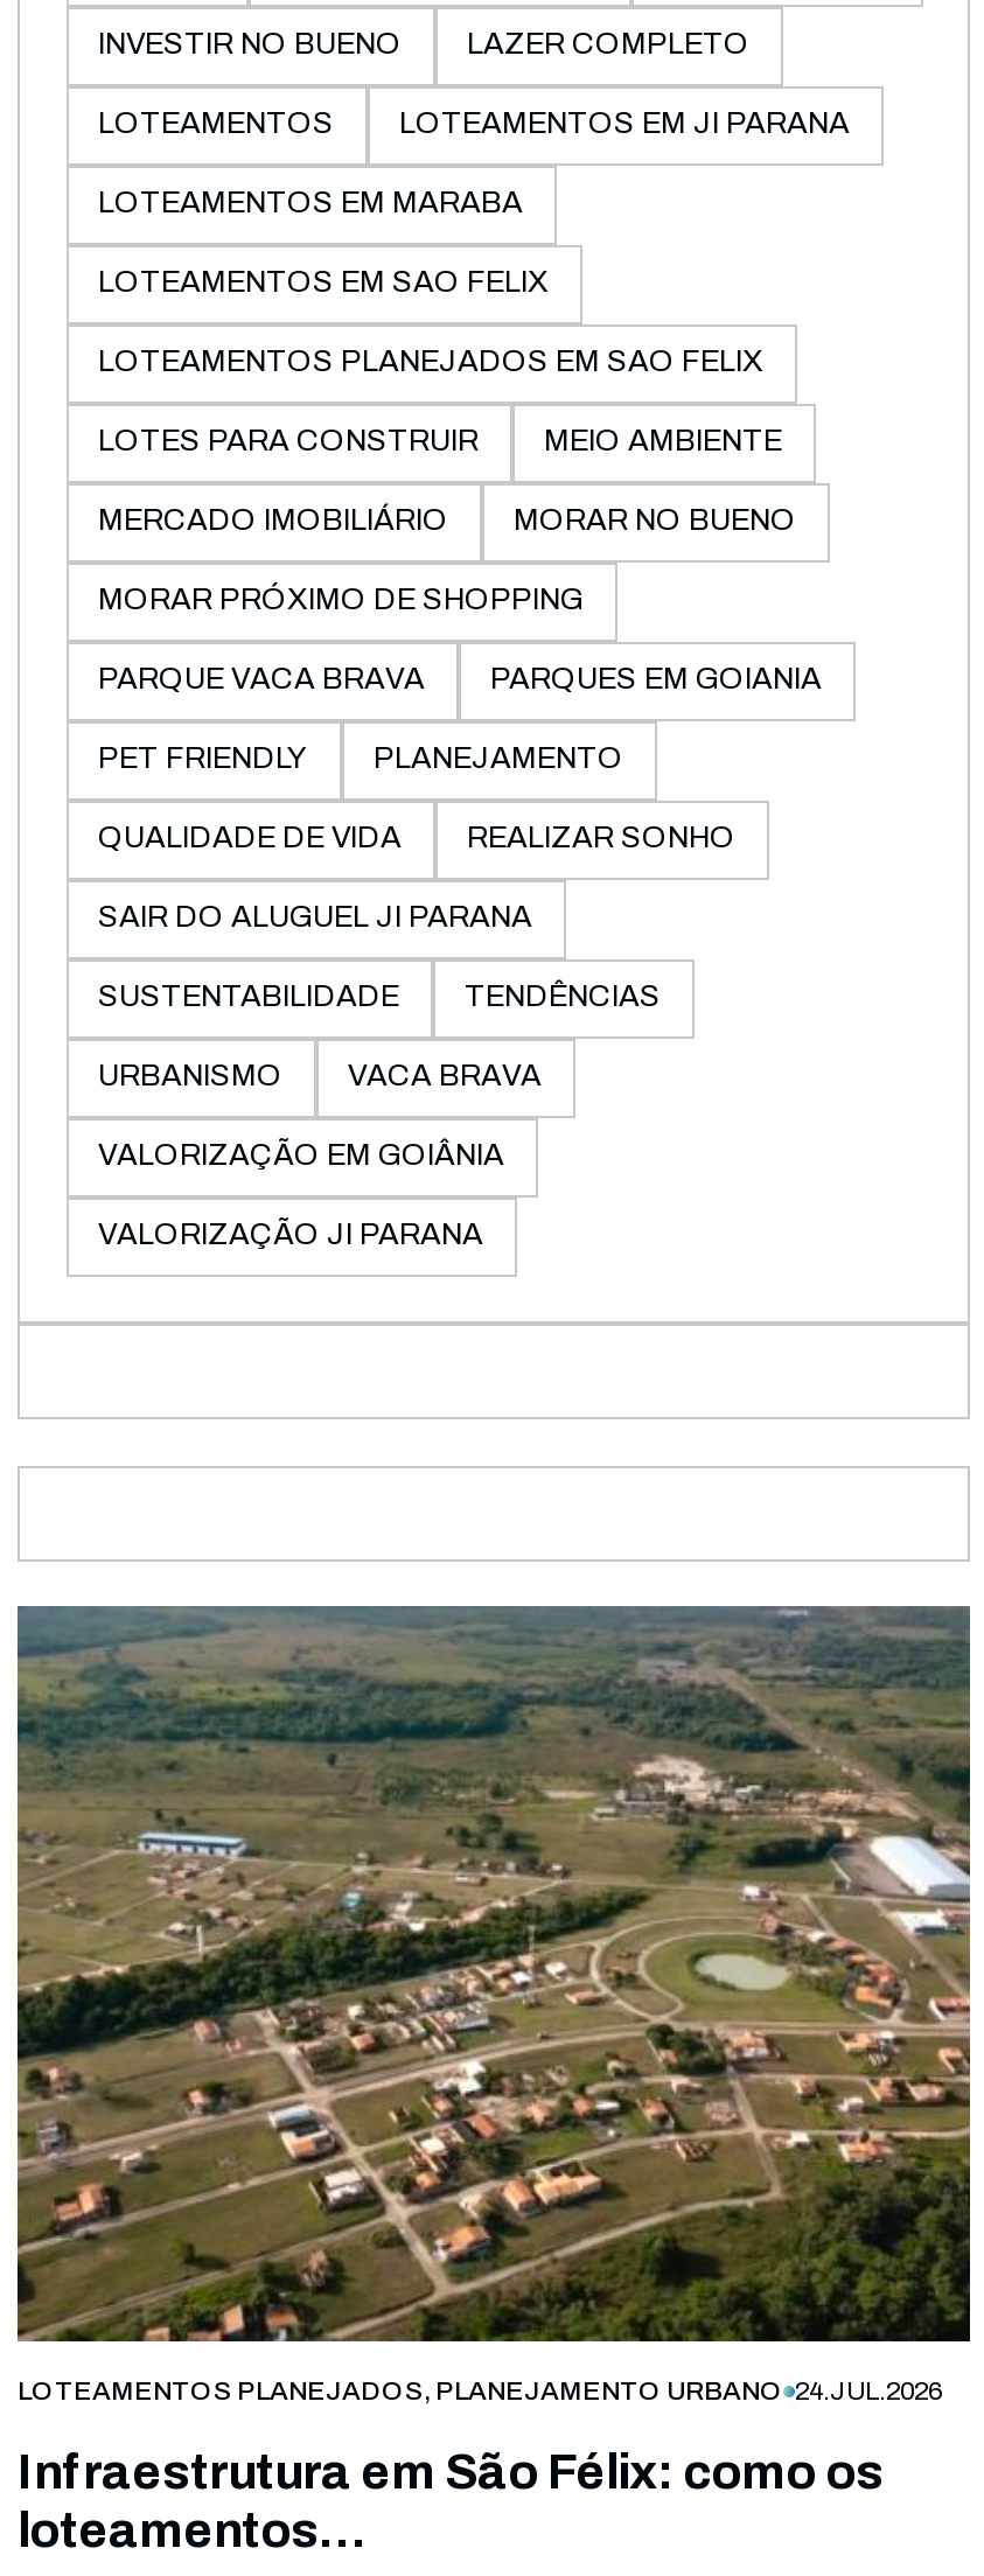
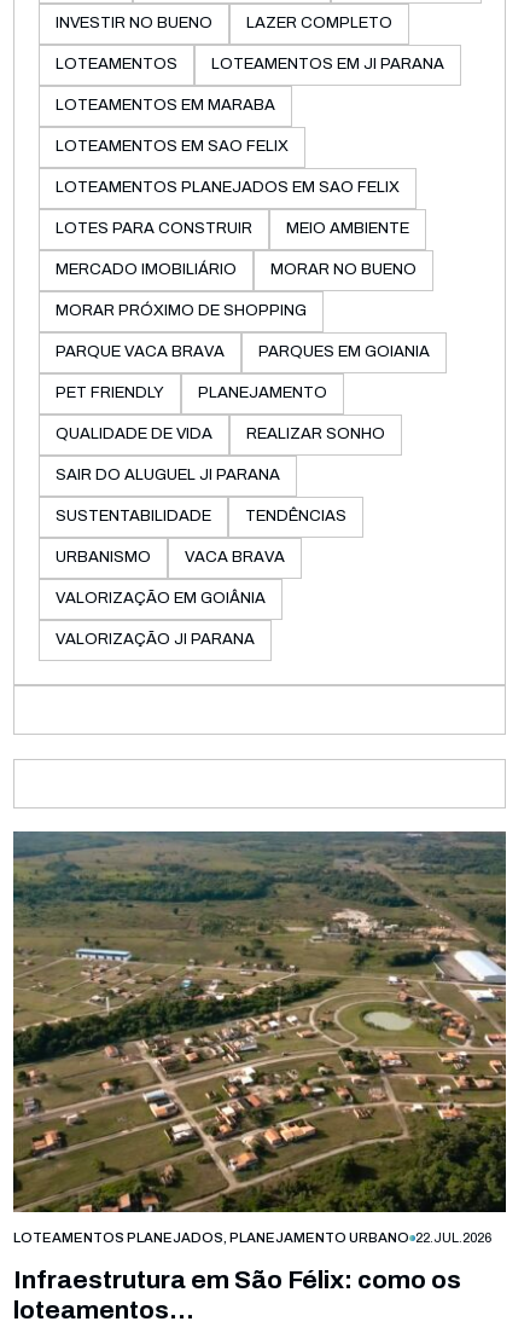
[18,2375,942,2403] LOTEAMENTOS PLANEJADOS, PLANEJAMENTO URBANO 24.JUL.2026 -> [13,1230,491,1244] LOTEAMENTOS PLANEJADOS, PLANEJAMENTO URBANO 22.JUL.2026

